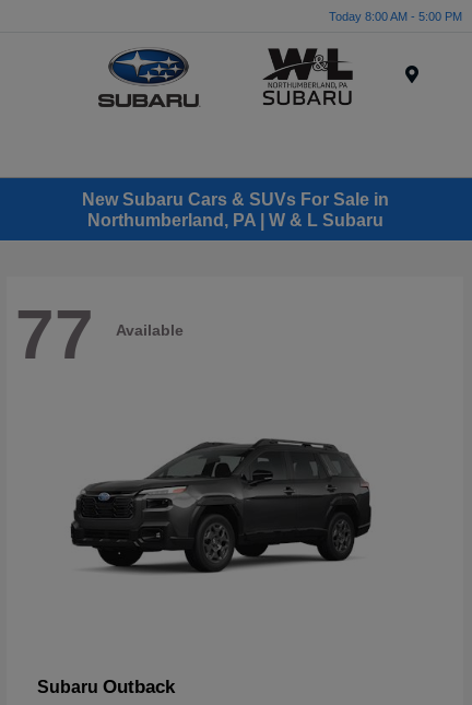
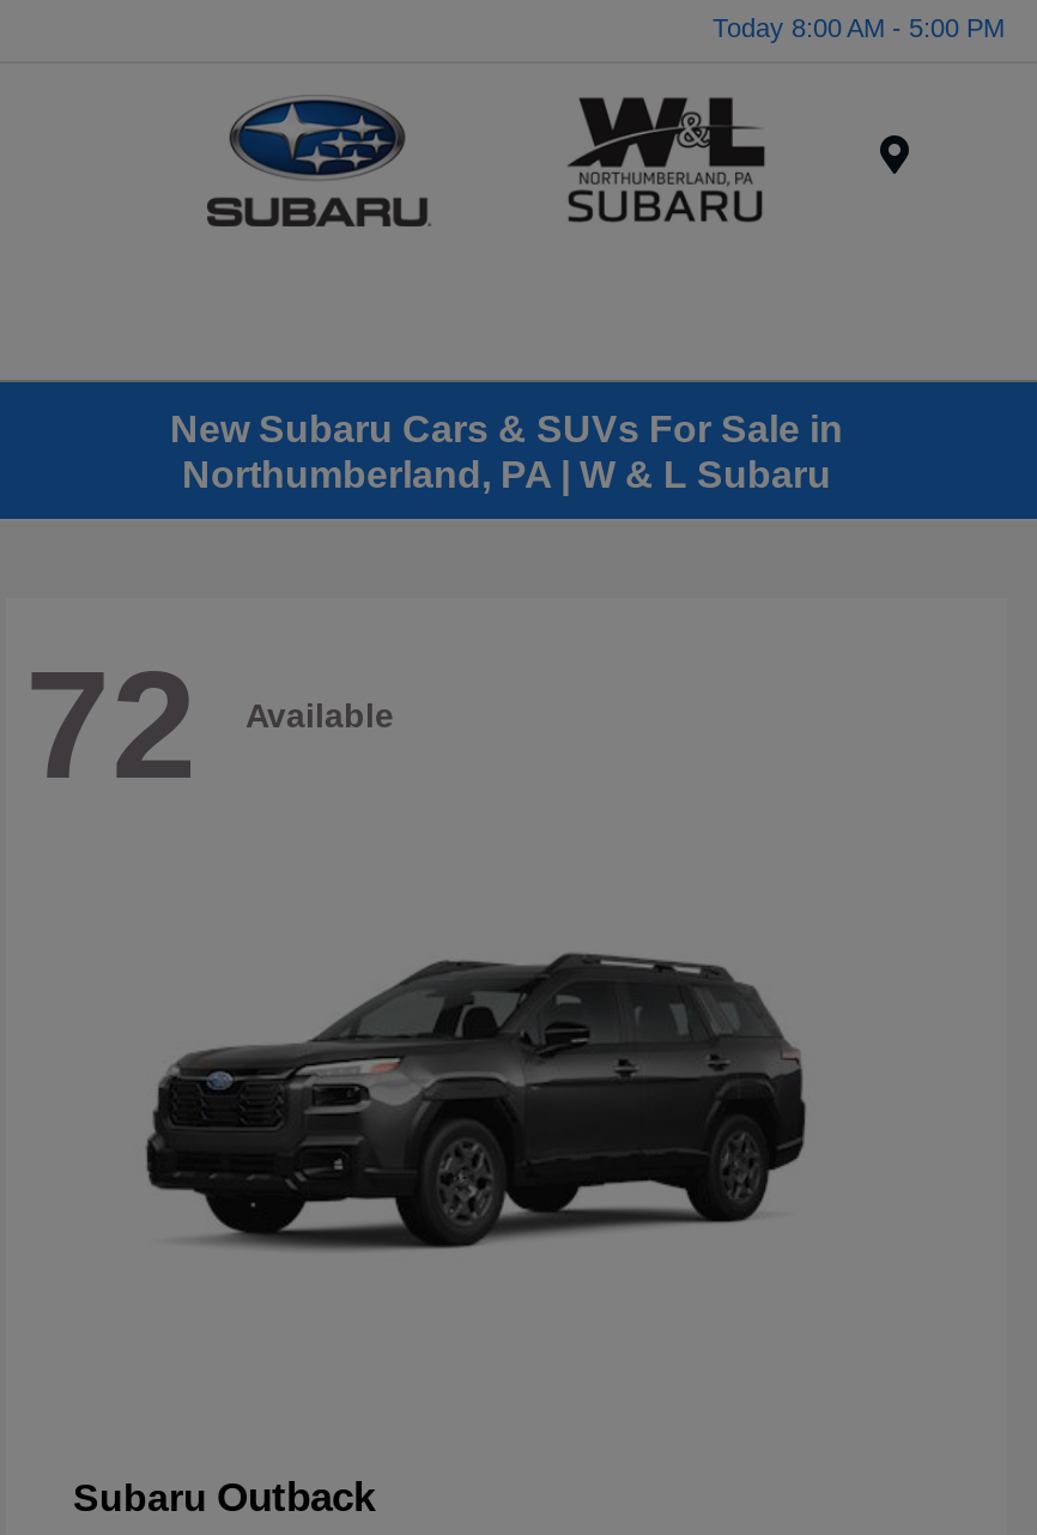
[15,295,184,373] 77 Available -> [25,638,394,811] 72 Available

